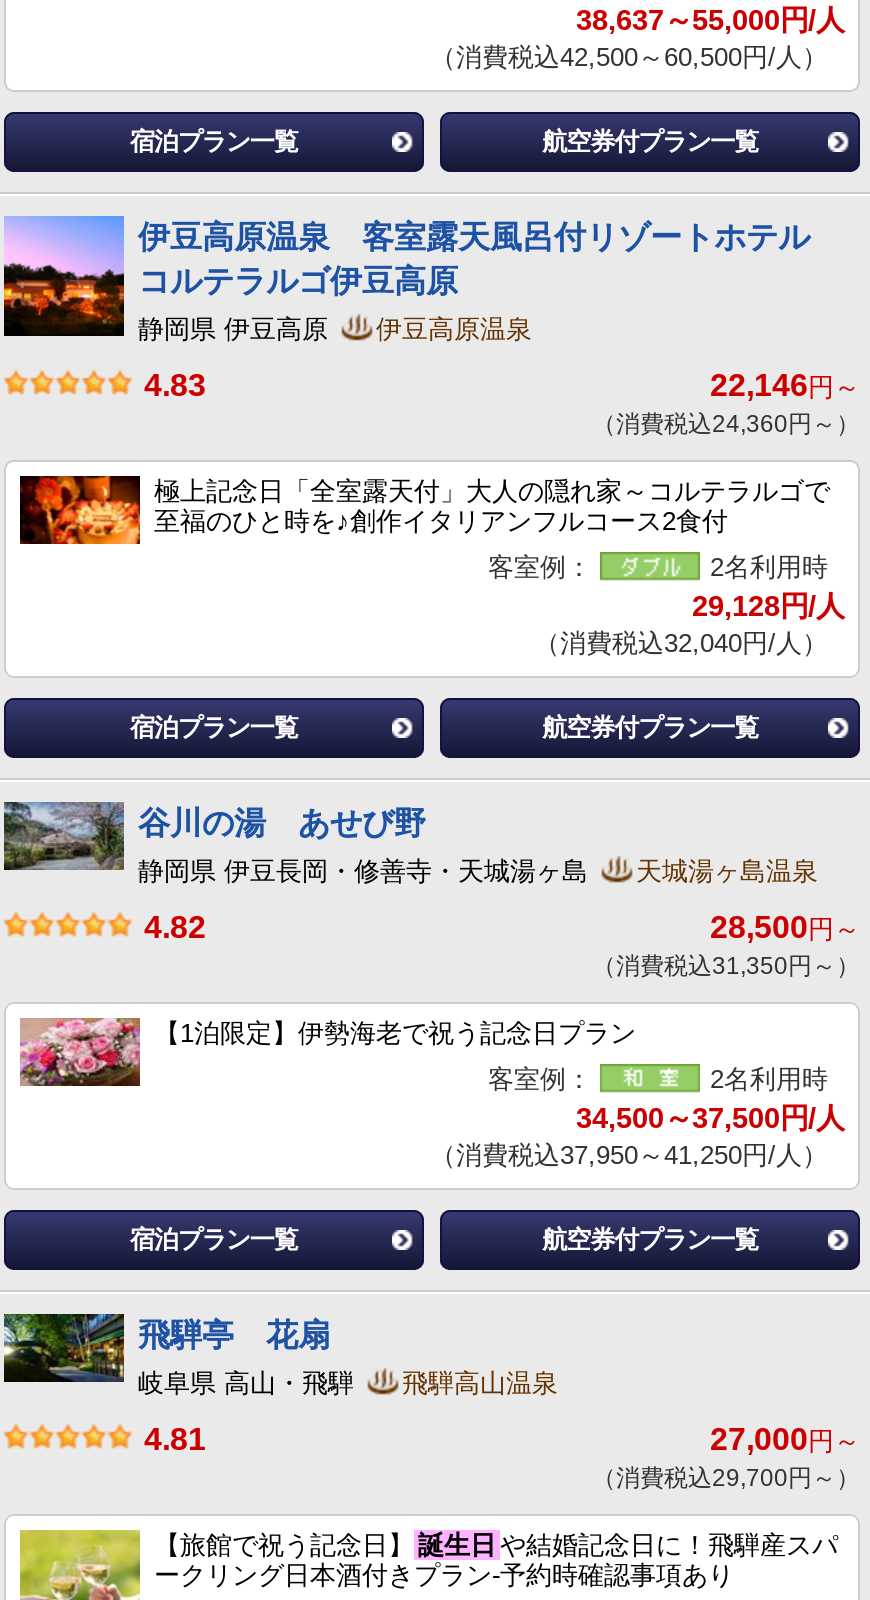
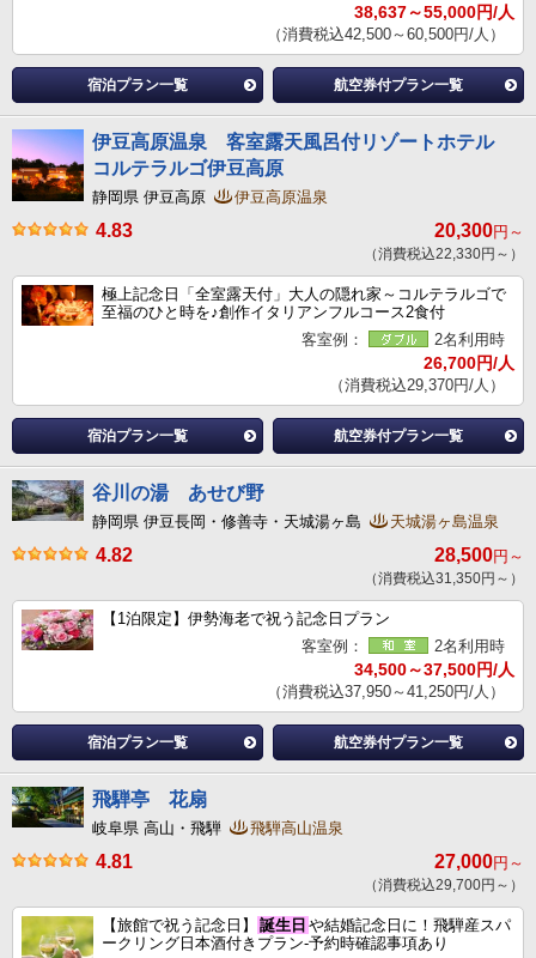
[710,368,860,402] 22,146円～ -> [434,220,524,241] 20,300円～
[592,410,860,438] （消費税込24,360円～） -> [364,245,524,262] （消費税込22,330円～）
[692,590,844,622] 29,128円/人 -> [424,353,514,372] 26,700円/人
[534,628,828,658] （消費税込32,040円/人） -> [329,376,505,394] （消費税込29,370円/人）

